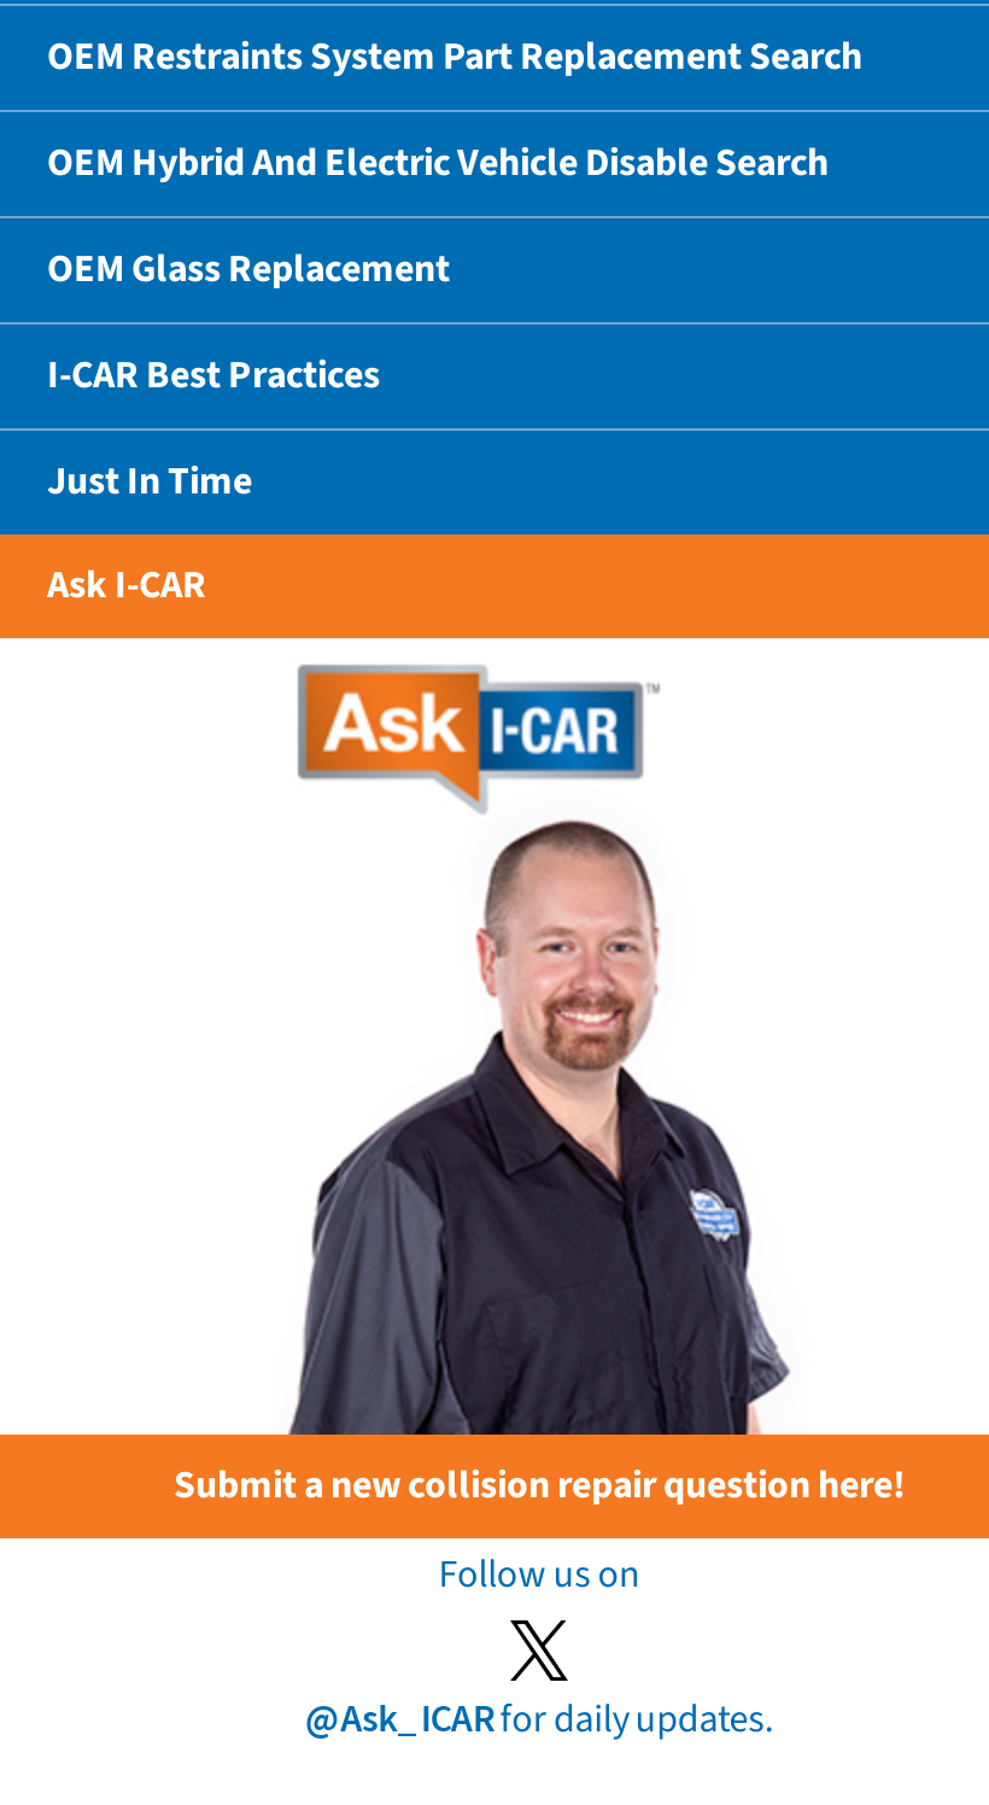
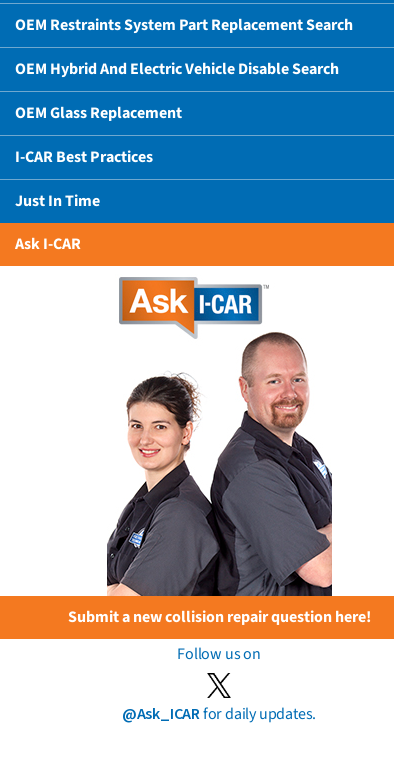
[269,798,812,1437] [image] -> [106,331,333,597] [image]

